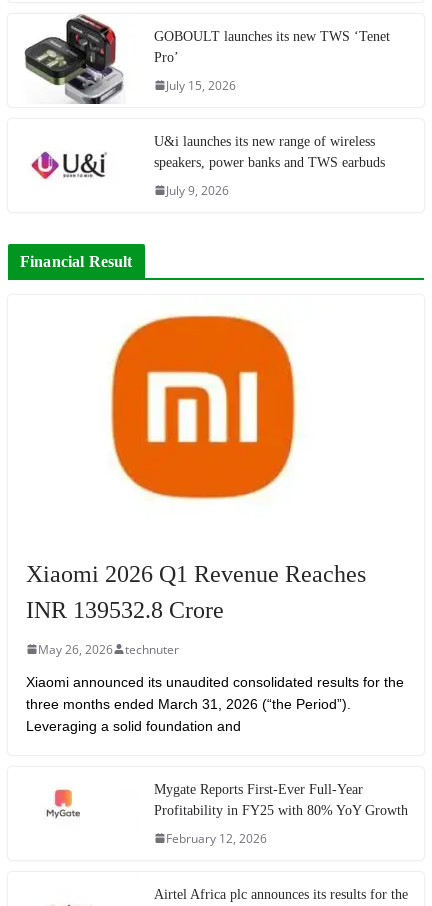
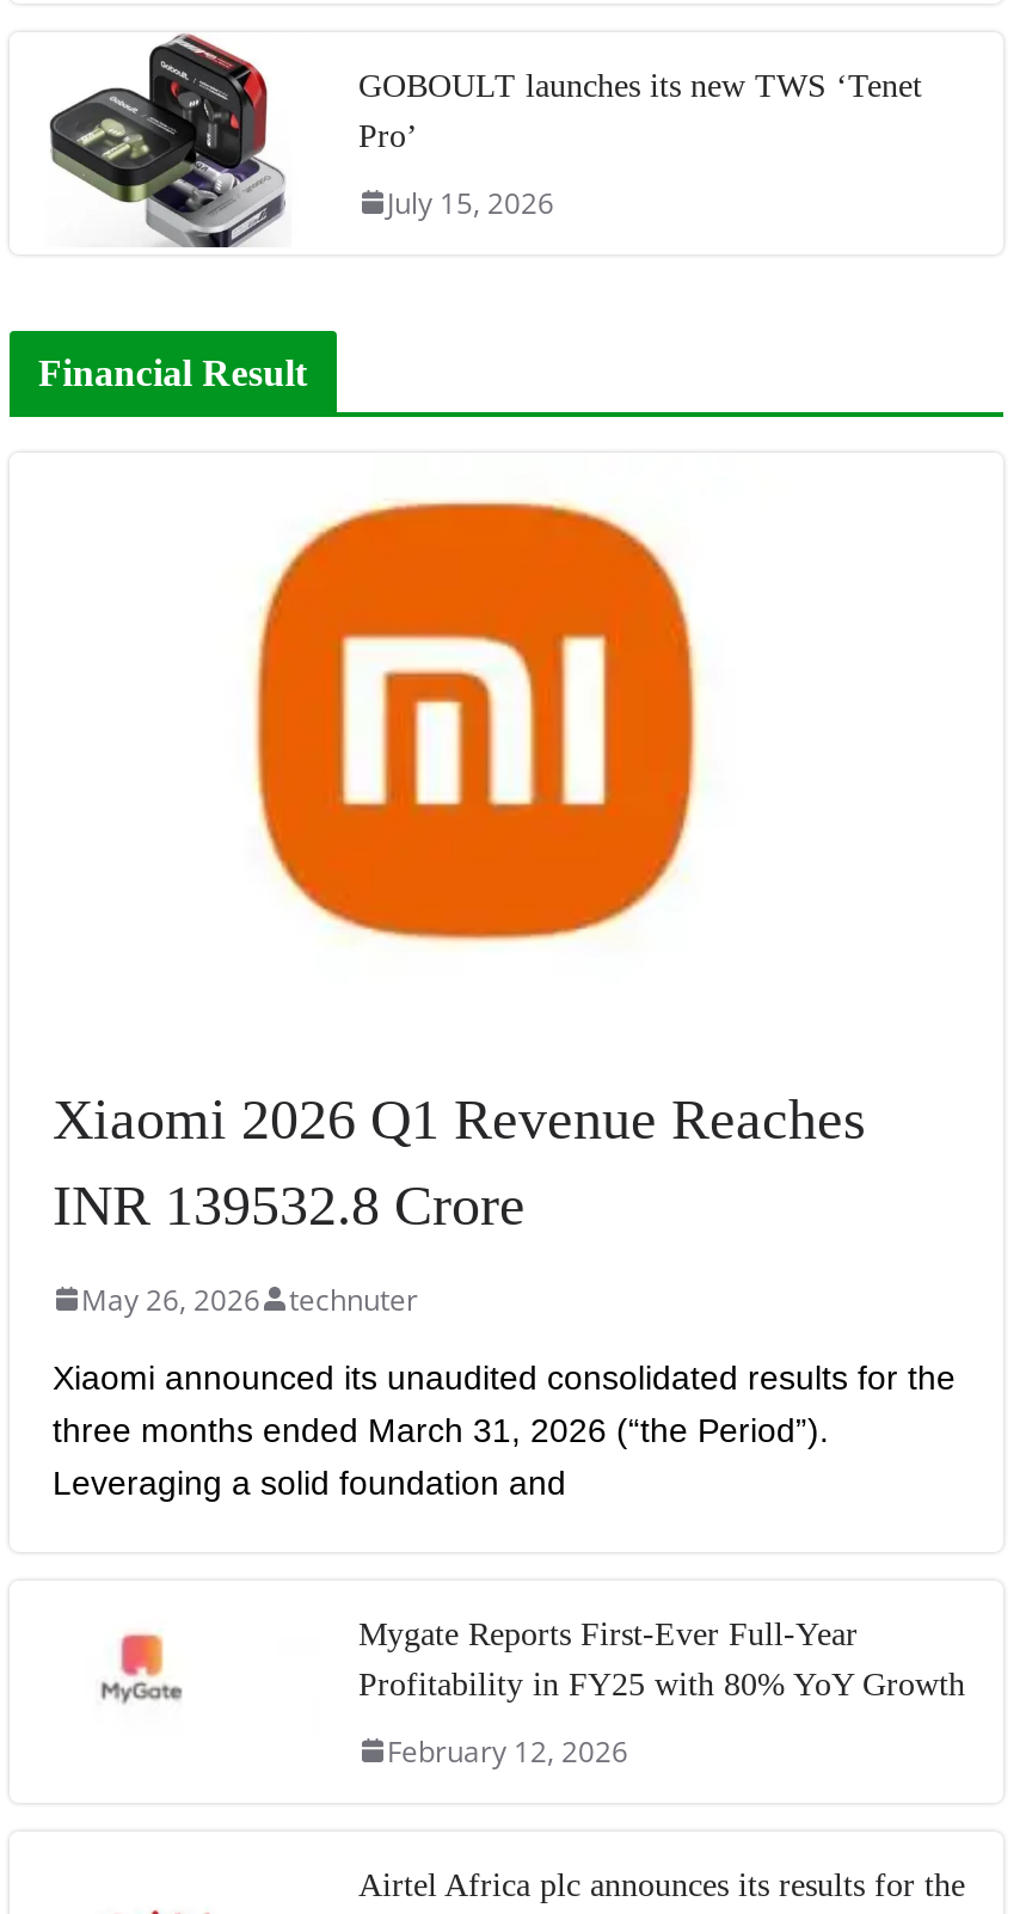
[25,134,385,199] [image] | U&i launches its new range of wireless | speakers, power banks and TWS earbuds | July 9, 2026 -> none

